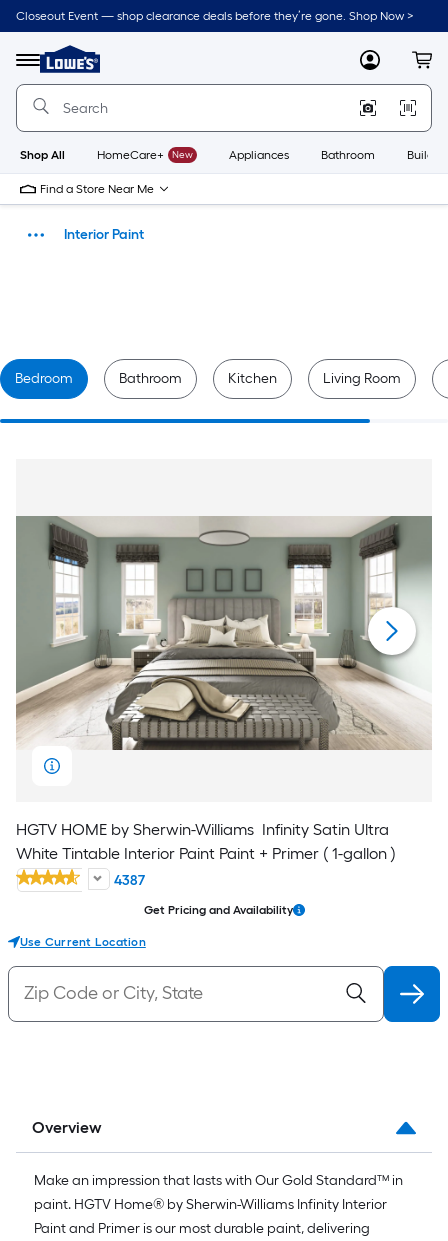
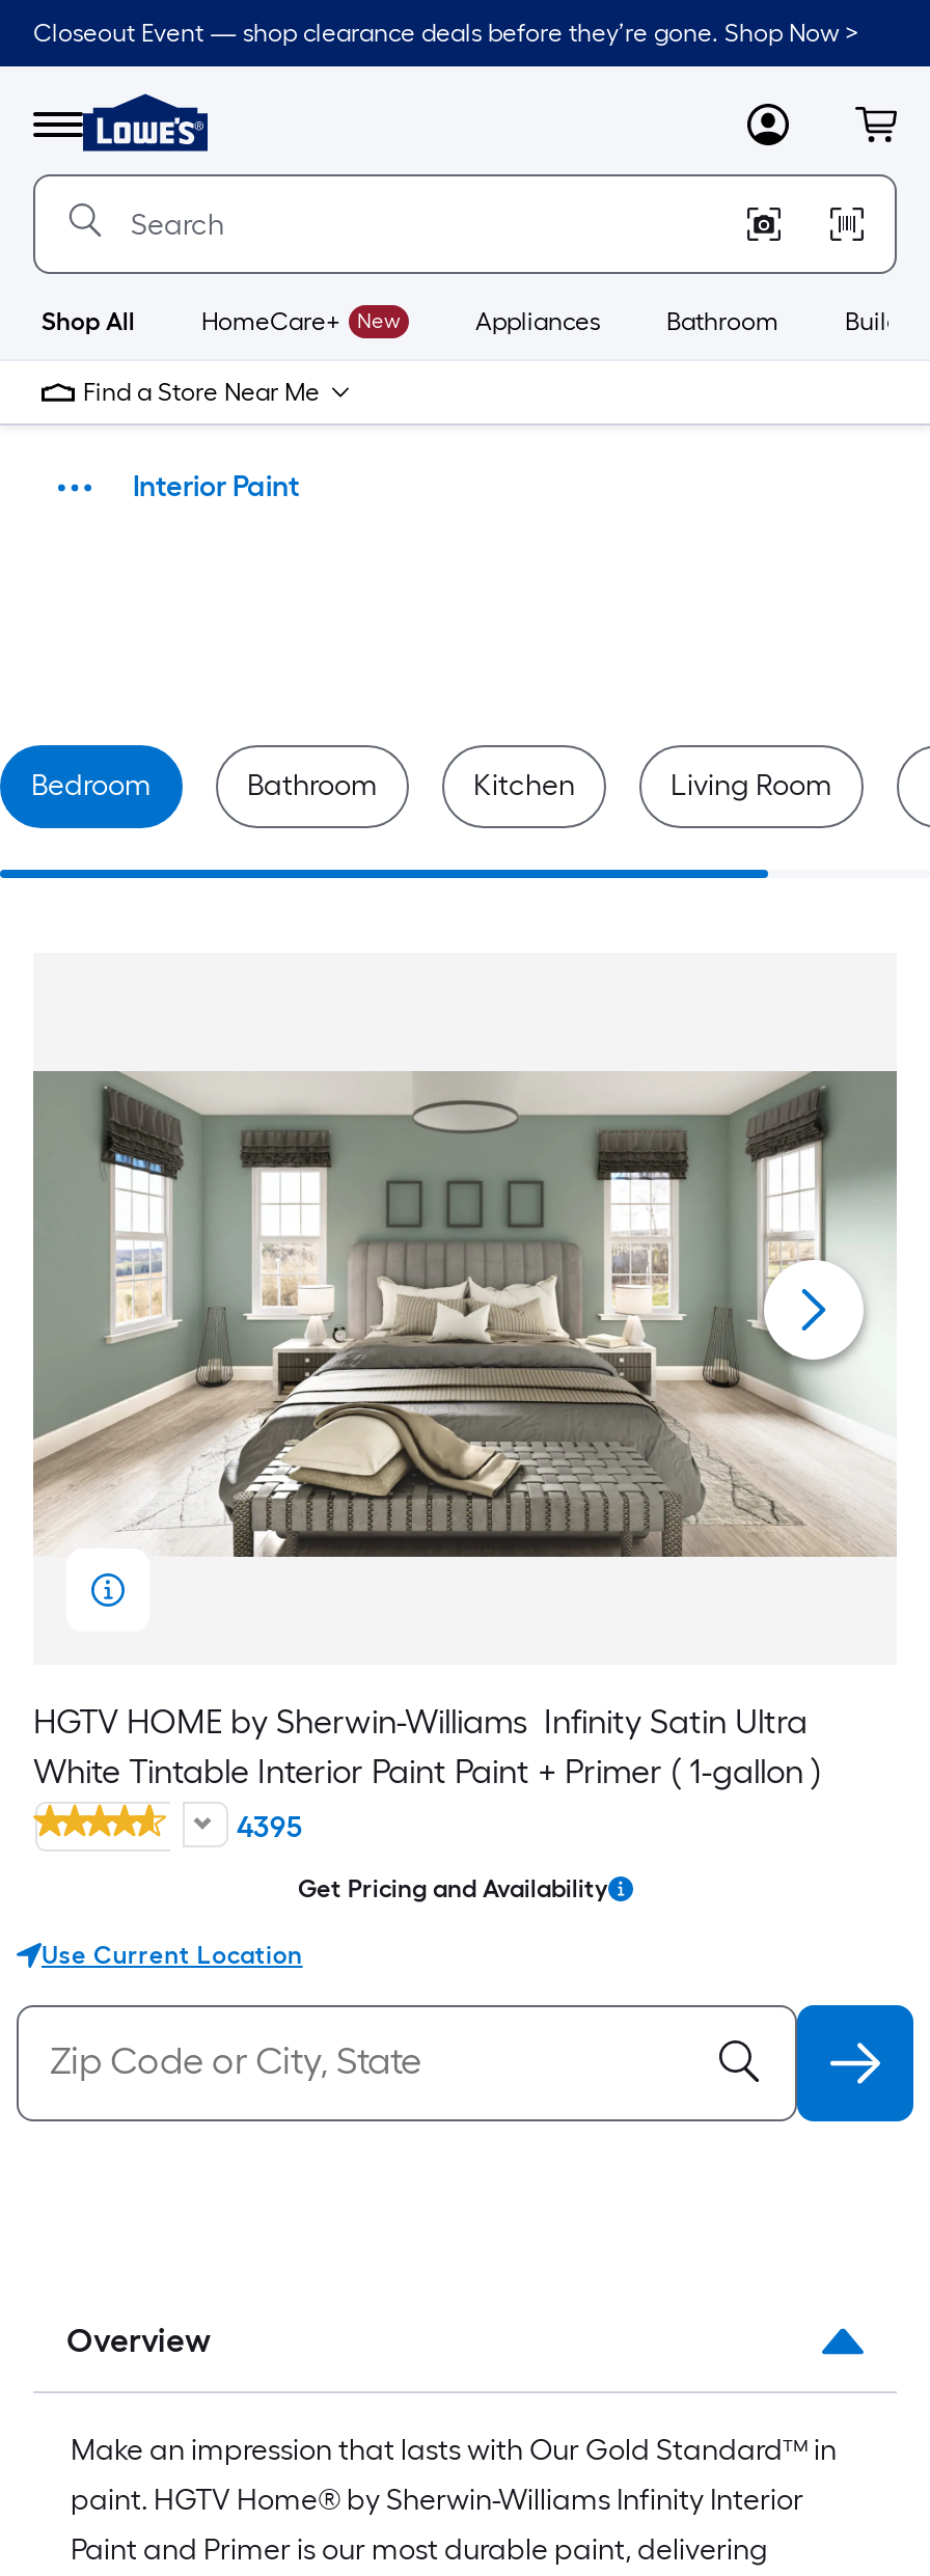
[114,872,145,889] 4387 -> [237,1810,303,1845] 4395

